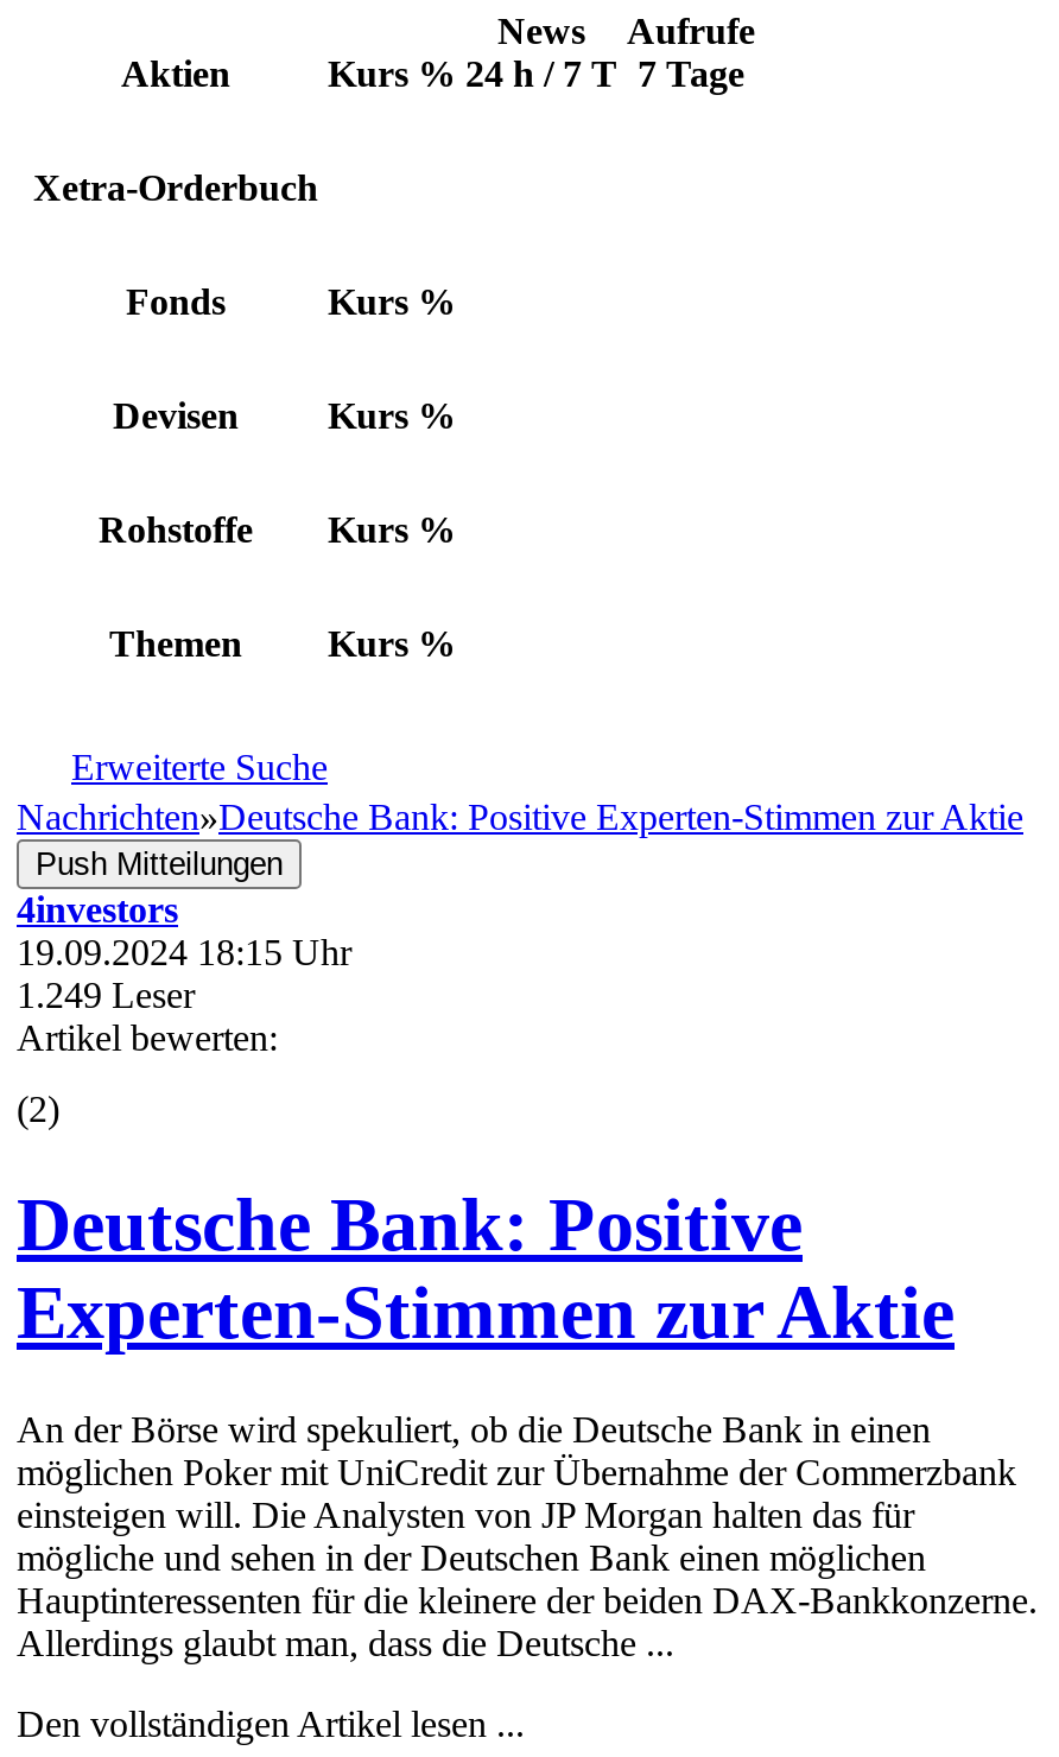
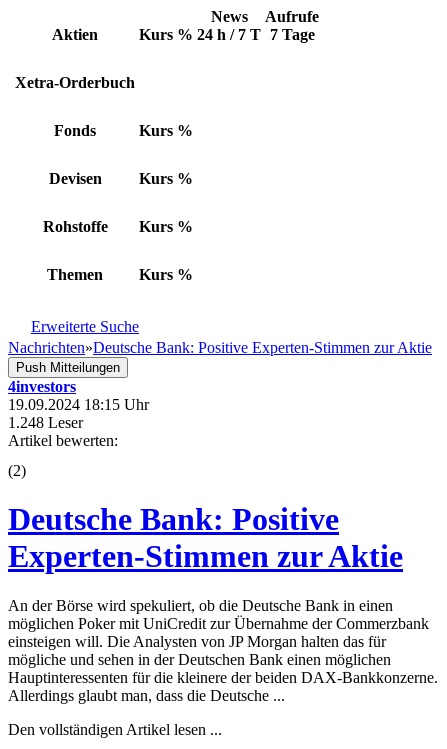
[17,975,195,1015] 1.249 Leser -> [8,414,83,431] 1.248 Leser

